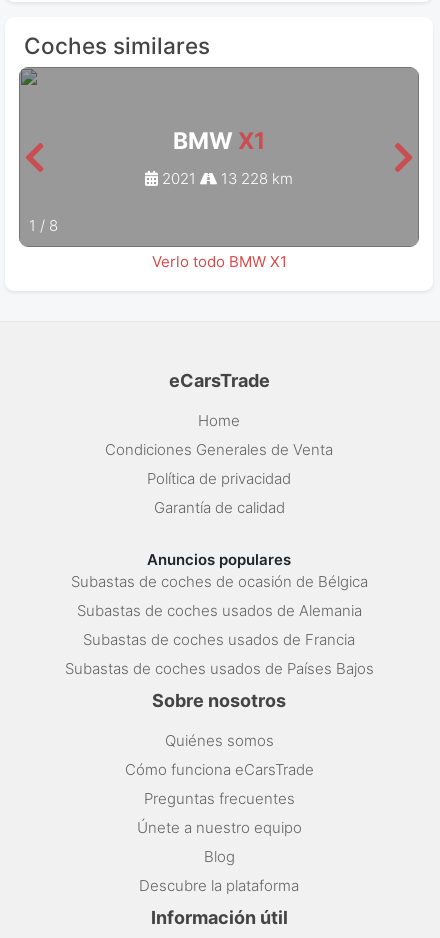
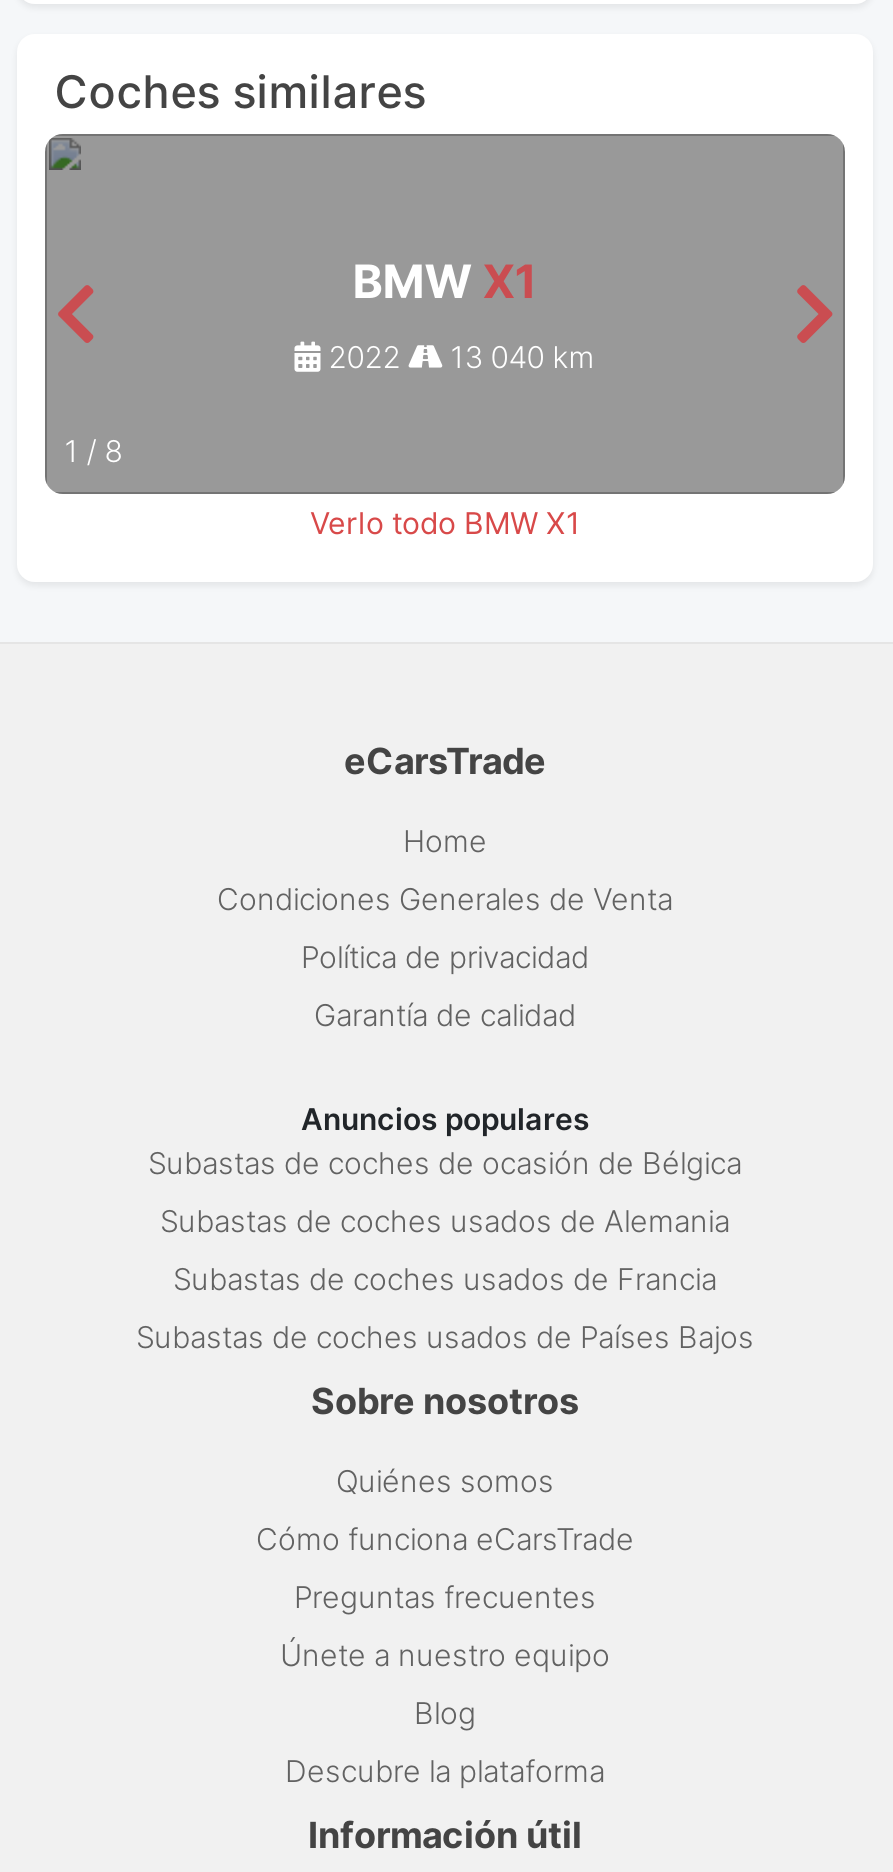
[158,169,196,188] 2021 -> [321,338,401,376] 2022
[217,169,293,188] 13 228 km -> [443,338,595,376] 13 040 km

